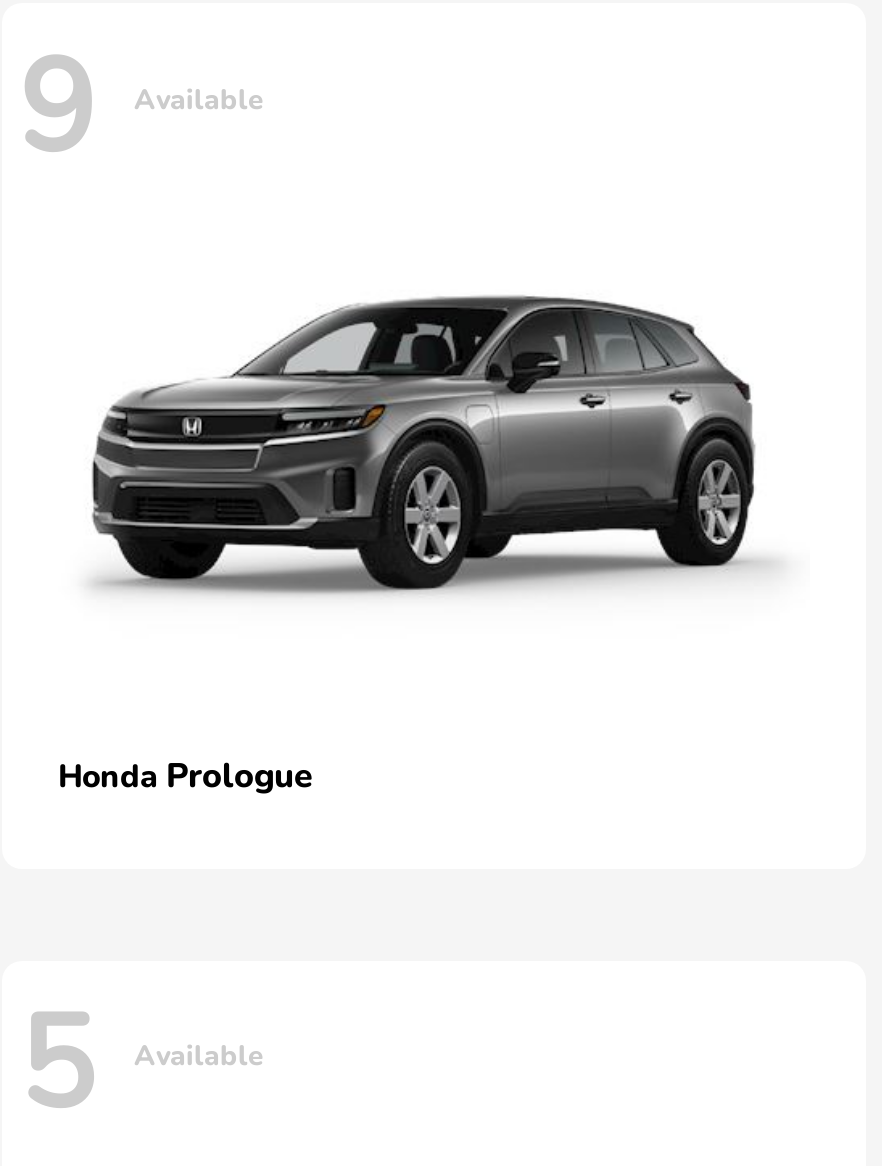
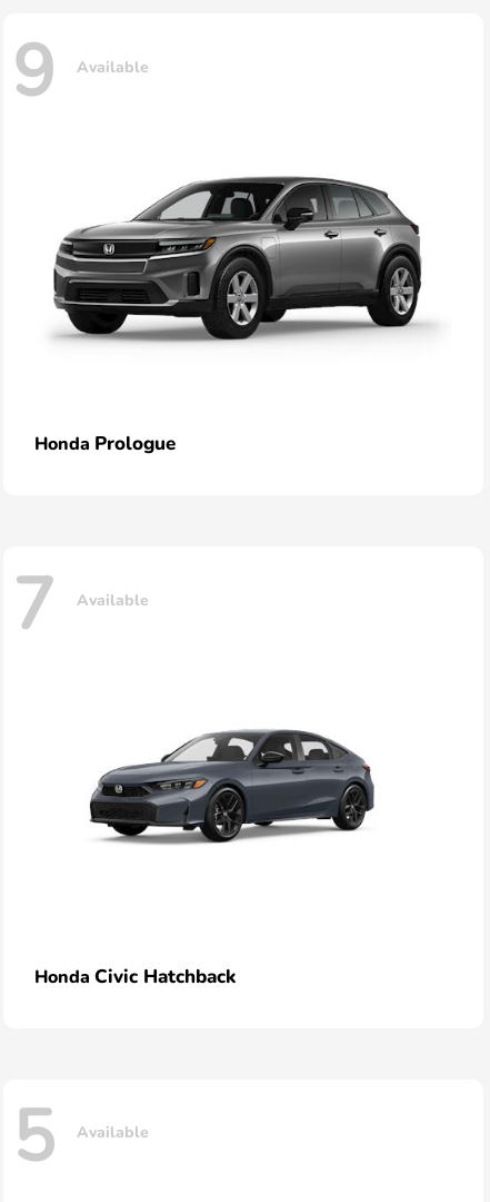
none -> [12,556,149,654] 7 | Available
none -> [34,964,236,989] Honda Civic Hatchback
none -> [89,729,376,845] [image]

